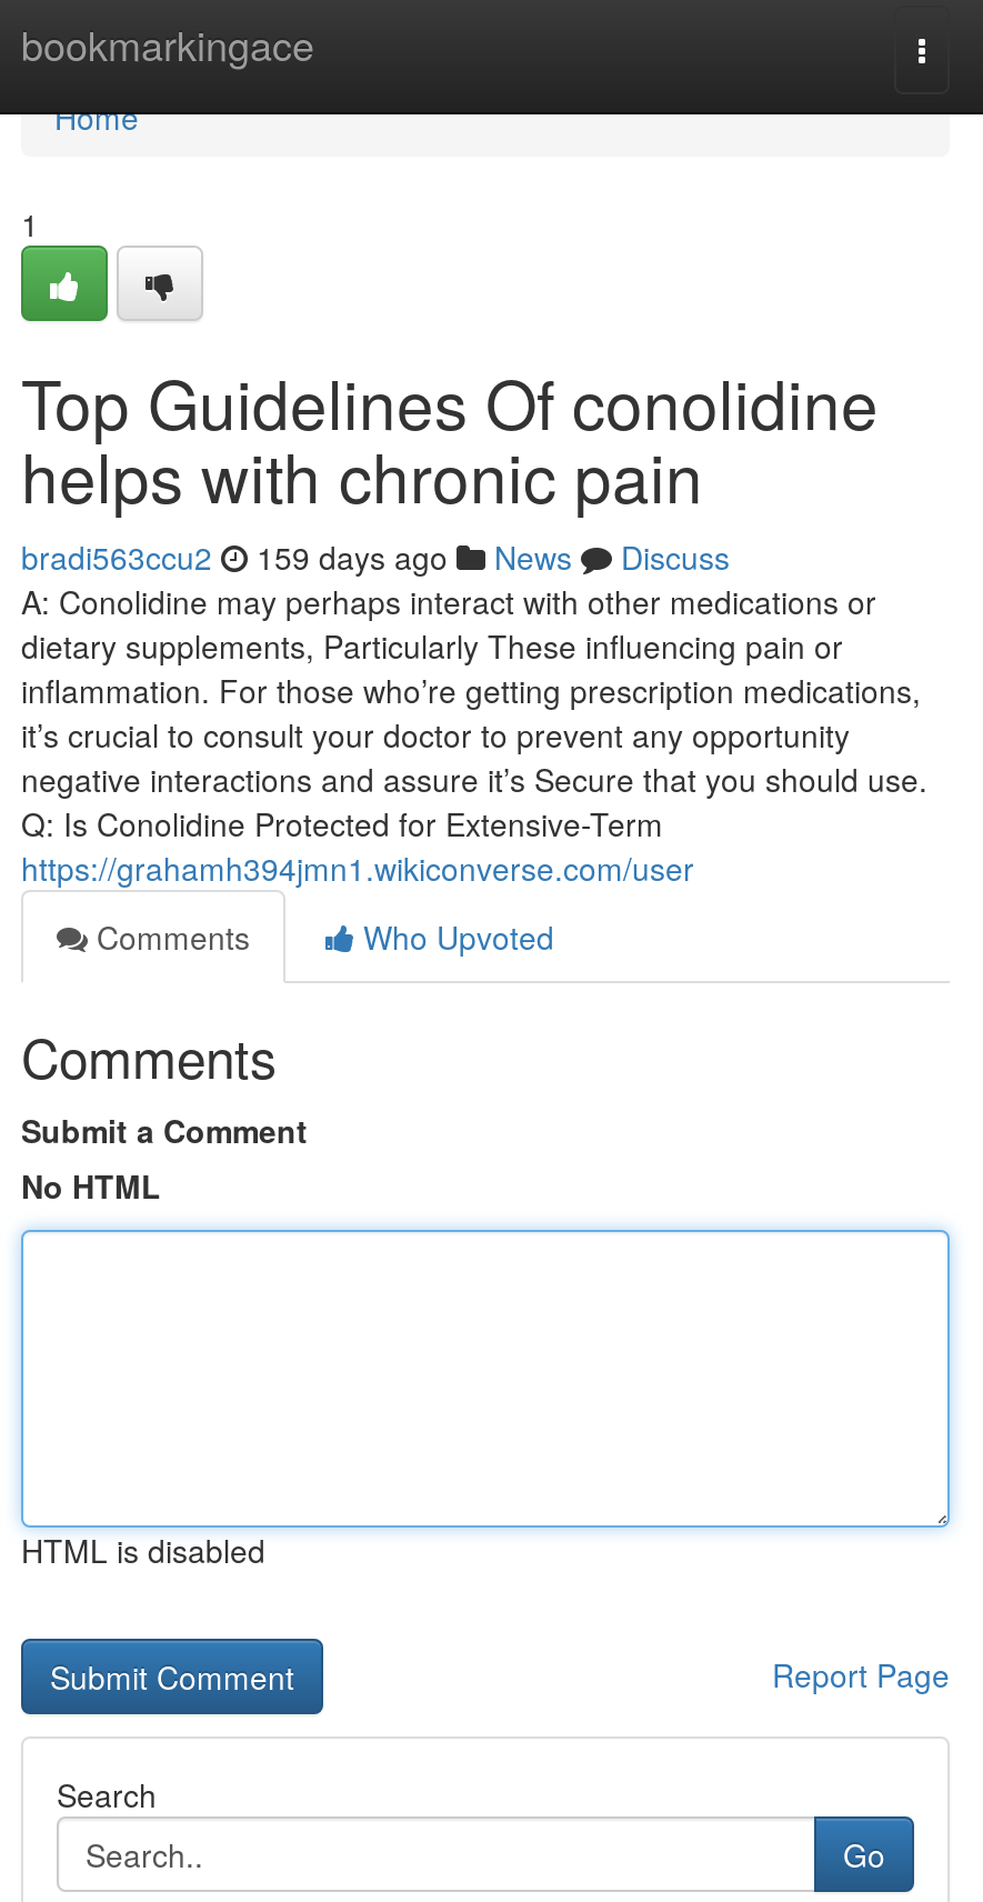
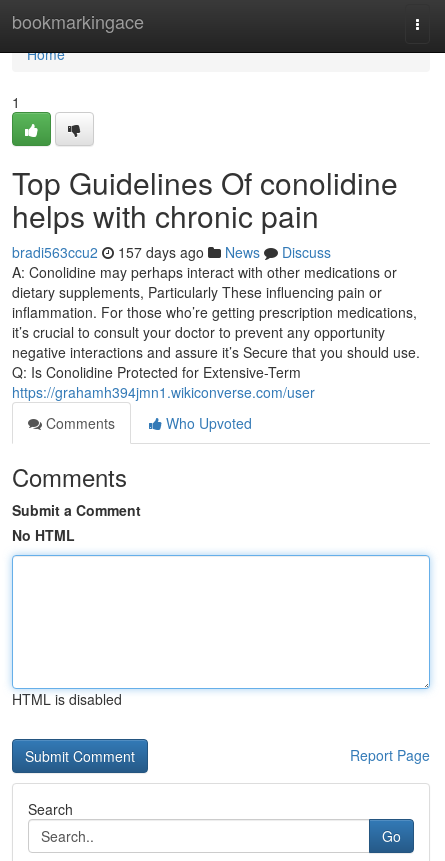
[21,534,730,579] bradi563ccu2 159 days ago News Discuss -> [12,242,331,262] bradi563ccu2 157 days ago News Discuss

